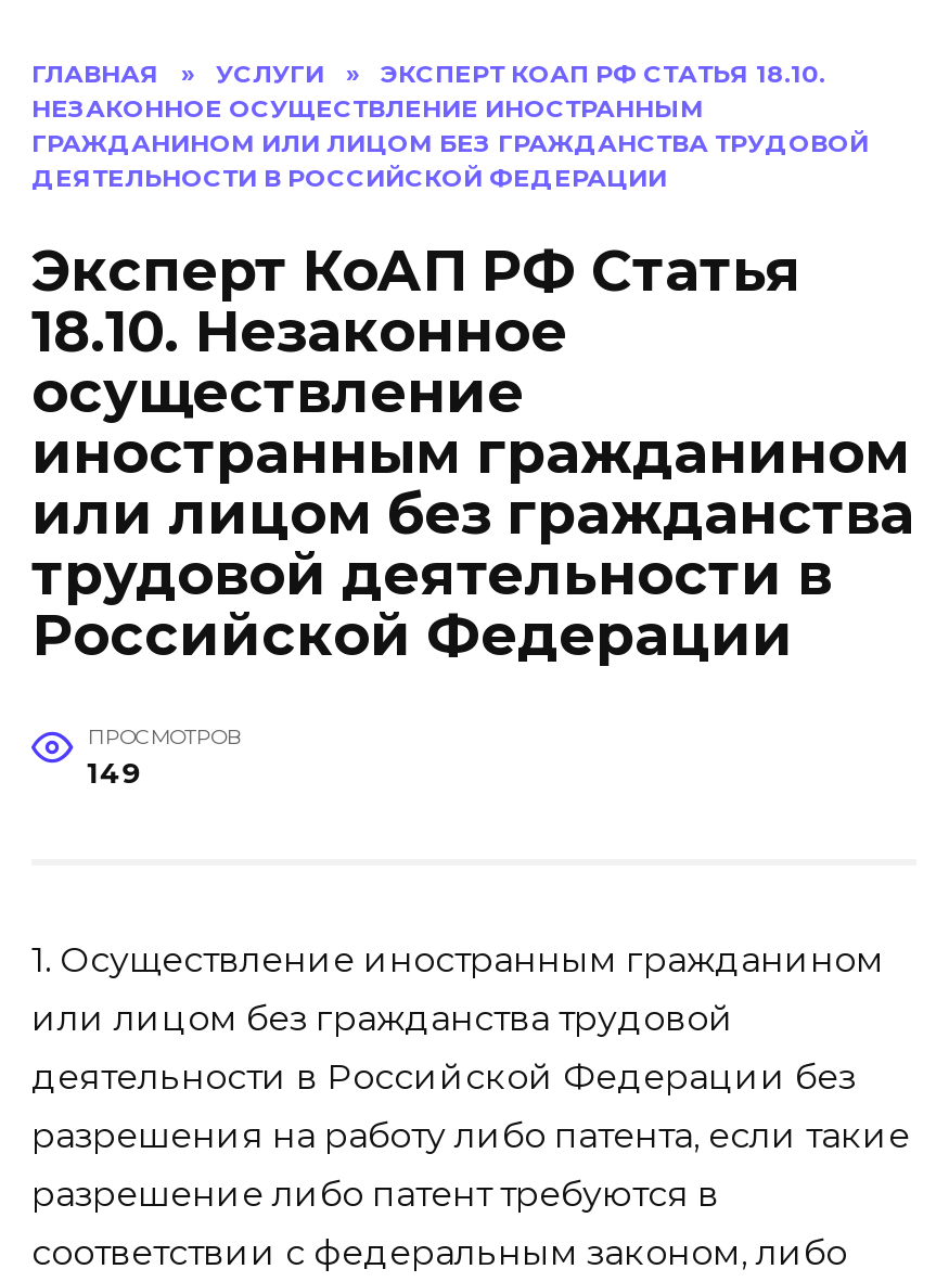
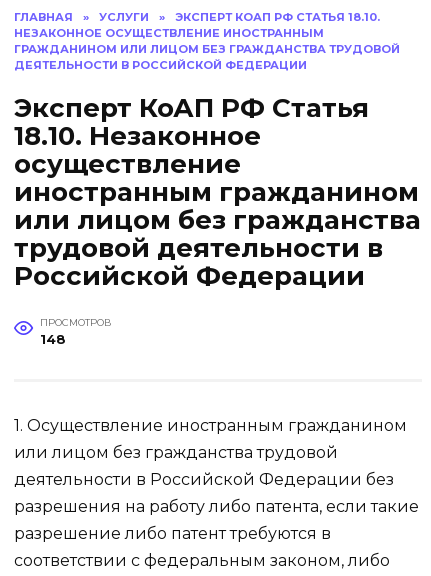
[87,757,141,789] 149 -> [40,332,66,347] 148

